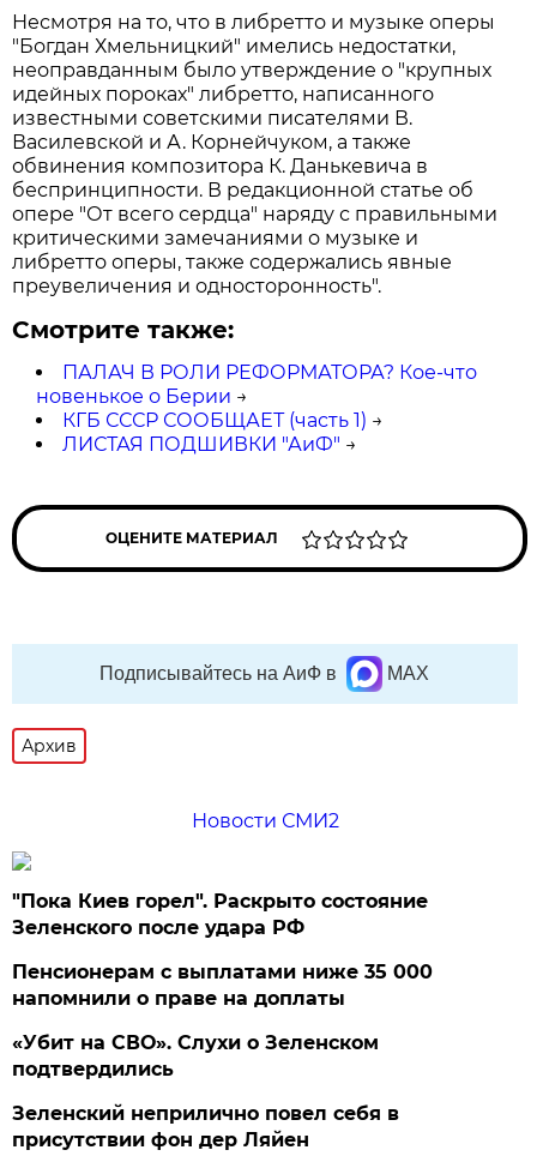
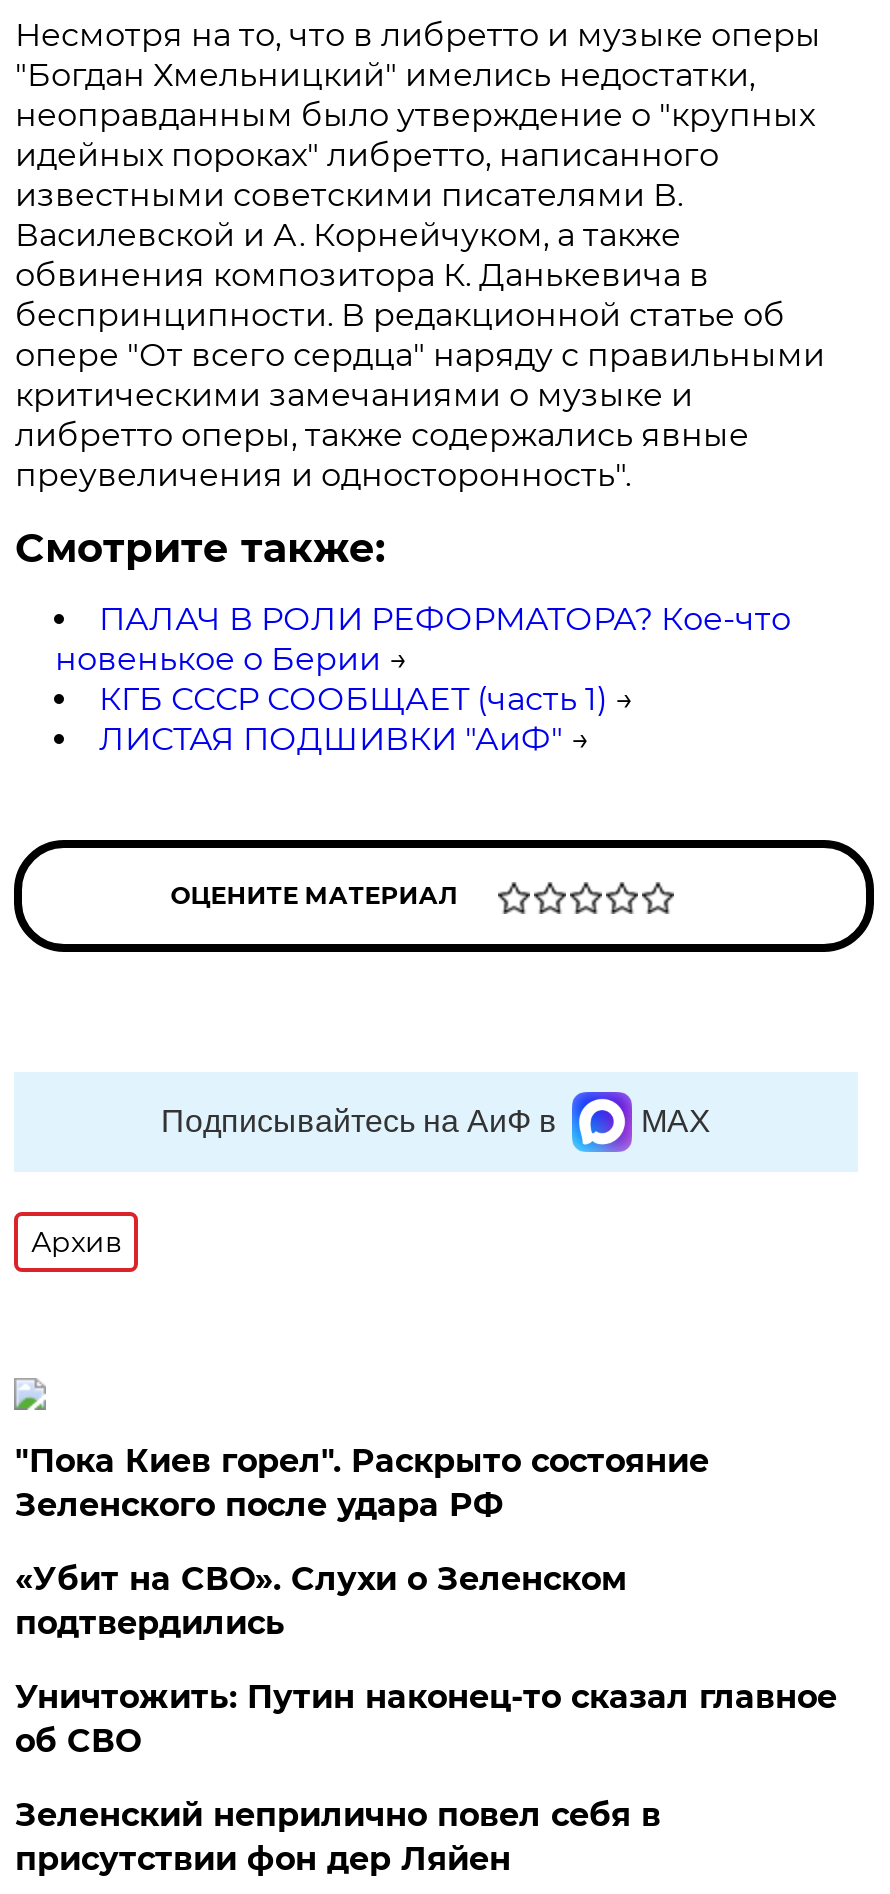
[191,809,339,832] Новости СМИ2 -> none
[12,961,433,1010] Пенсионерам с выплатами ниже 35 000 | напомнили о праве на доплаты -> none
moved [12,1031,379,1080] -> [15,1560,627,1642]: «Убит на СВО». Слухи о Зеленском | подтвердились
none -> [15,1678,837,1760] Уничтожить: Путин наконец-то сказал главное | об СВО

